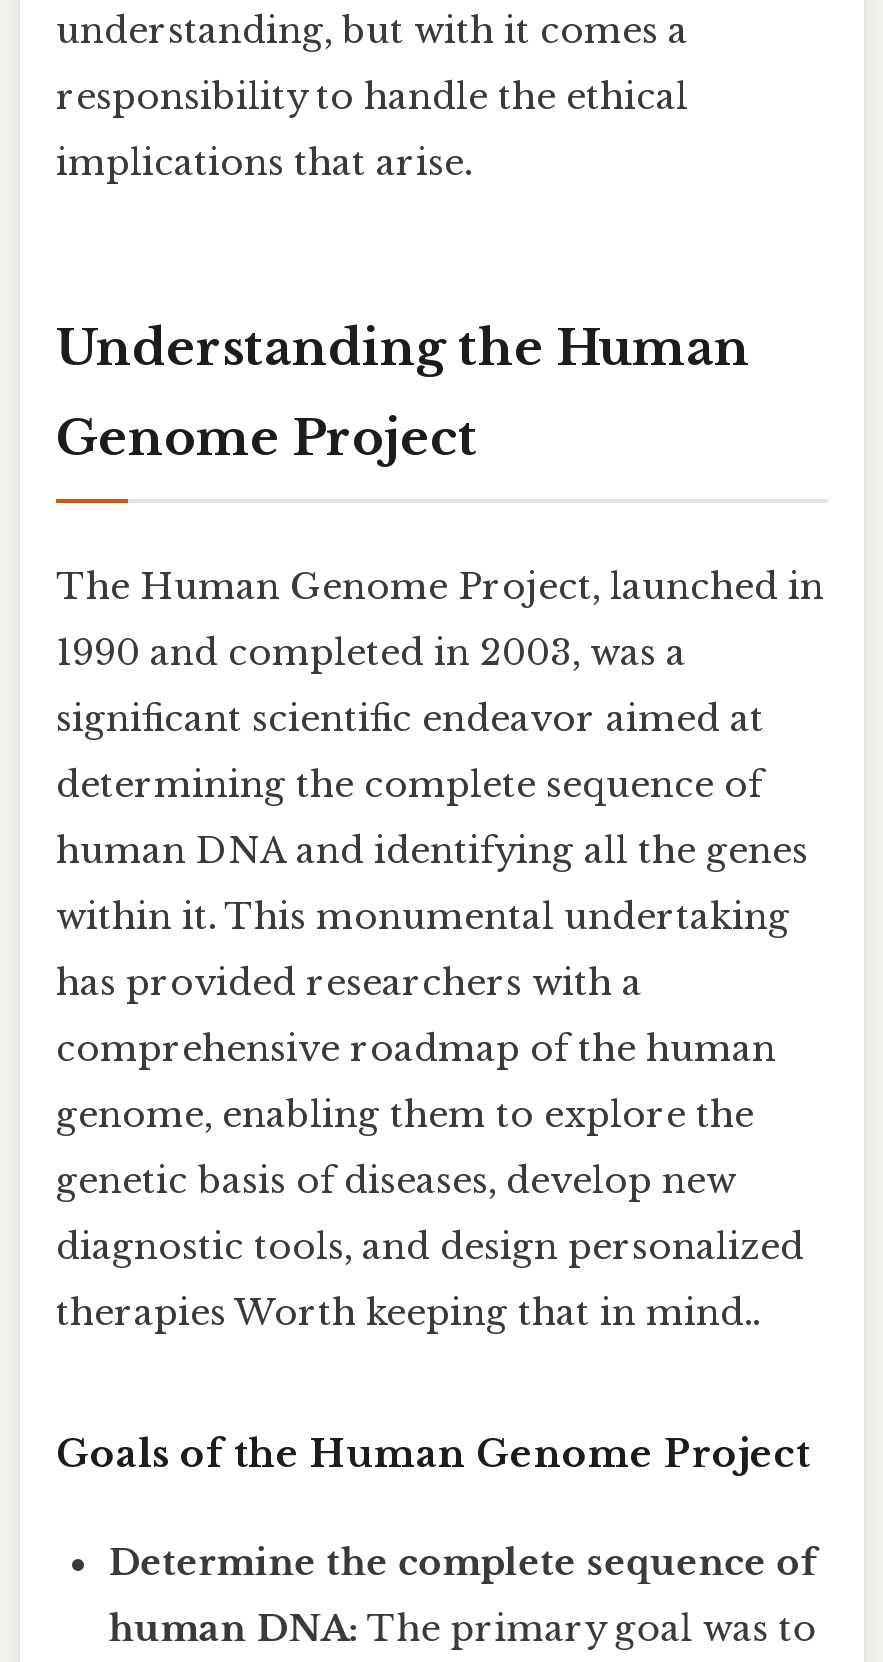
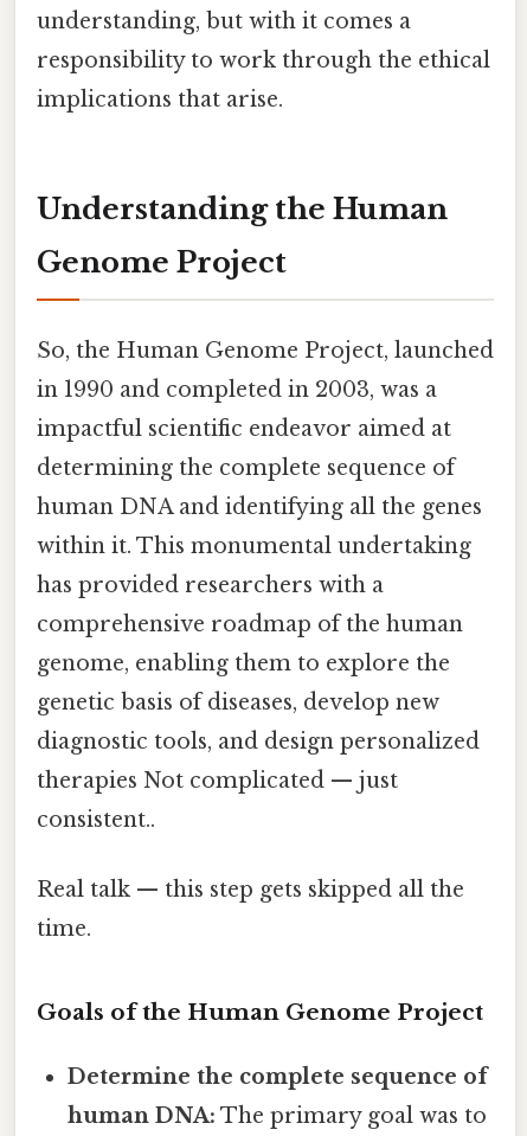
[56,75,688,119] responsibility to handle the ethical -> [37,47,490,73] responsibility to work through the ethical
[56,565,824,609] The Human Genome Project, launched in -> [37,337,494,364] So, the Human Genome Project, launched
[56,631,686,675] 1990 and completed in 2003, was a -> [37,377,437,403] in 1990 and completed in 2003, was a
[56,697,764,741] significant scientific endeavor aimed at -> [37,416,451,442] impactful scientific endeavor aimed at
[56,1291,760,1335] therapies Worth keeping that in mind.. -> [37,767,464,942] therapies Not complicated — just | consistent.. | Real talk — this step gets skipped all the | time.

